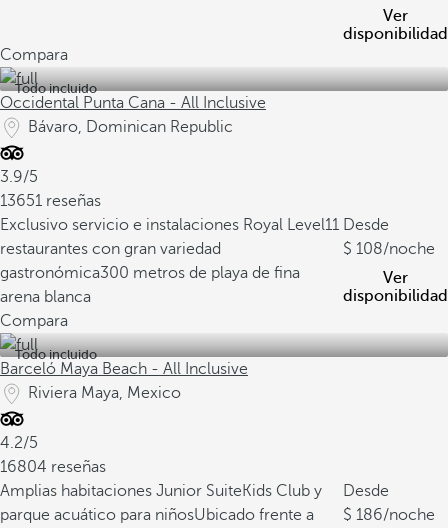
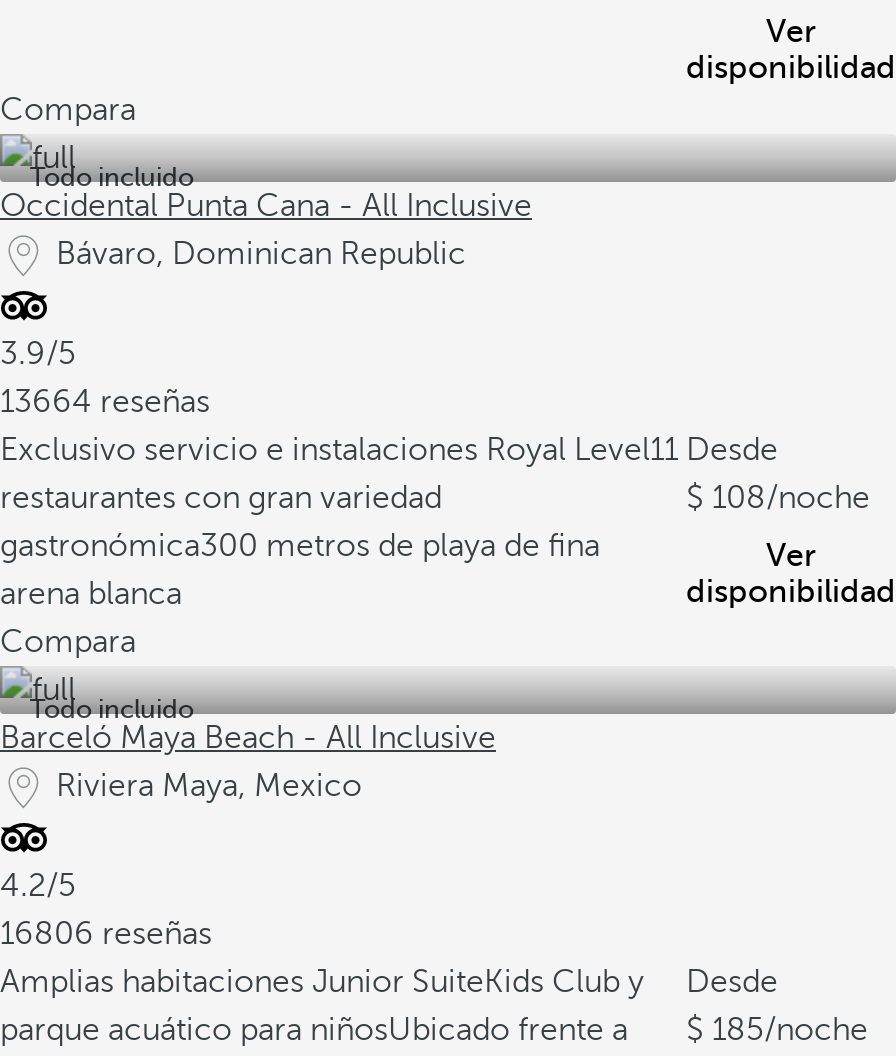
[0,192,101,210] 13651 reseñas -> [0,384,210,420] 13664 reseñas
[0,458,106,476] 16804 reseñas -> [0,916,212,952] 16806 reseñas
[356,506,435,524] 186/noche -> [712,1012,868,1048] 185/noche

